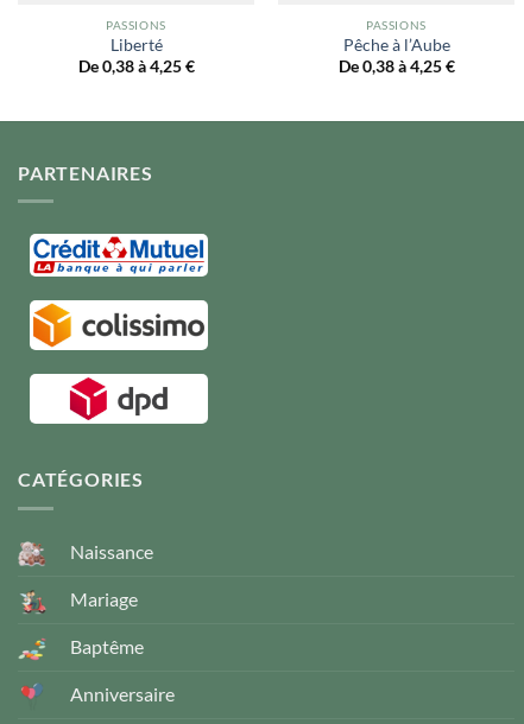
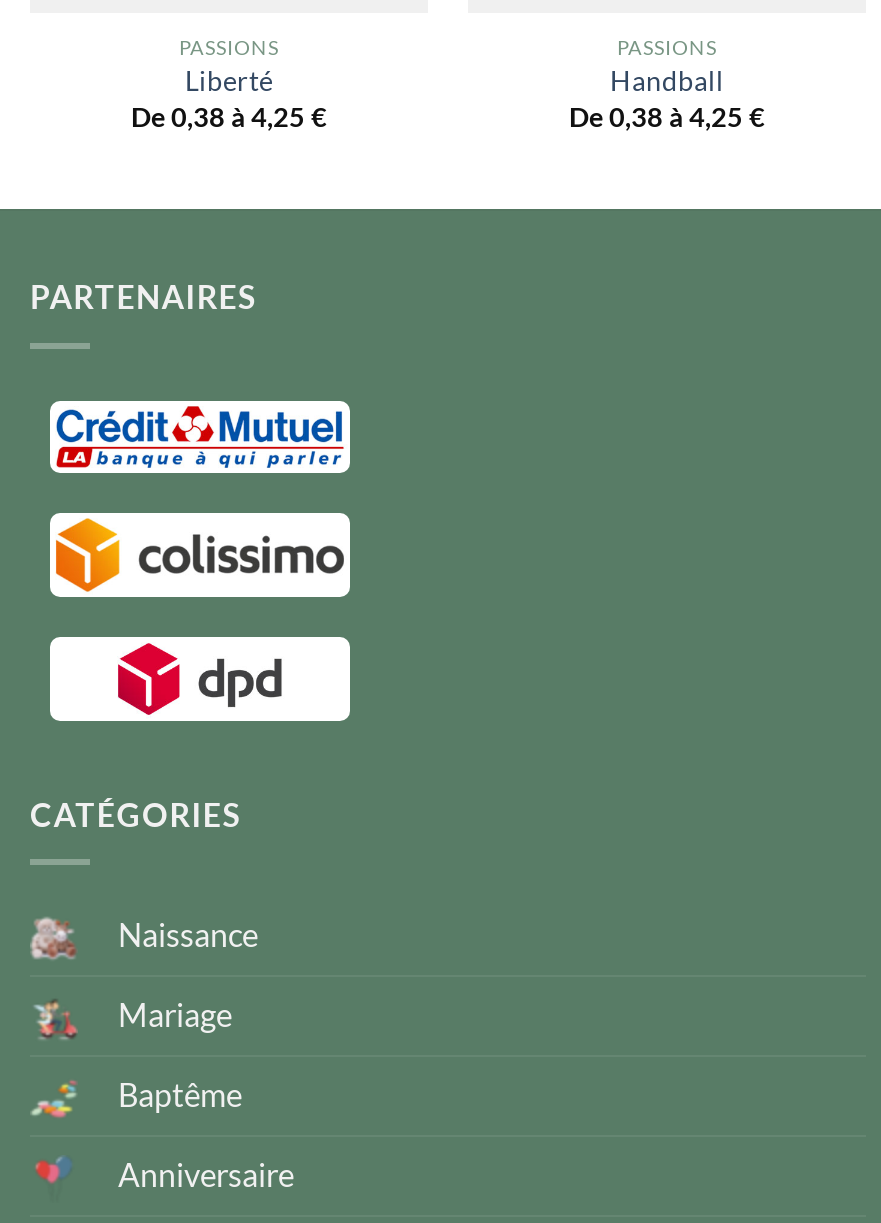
[343,35,450,54] Pêche à l’Aube -> [610,65,724,97] Handball

